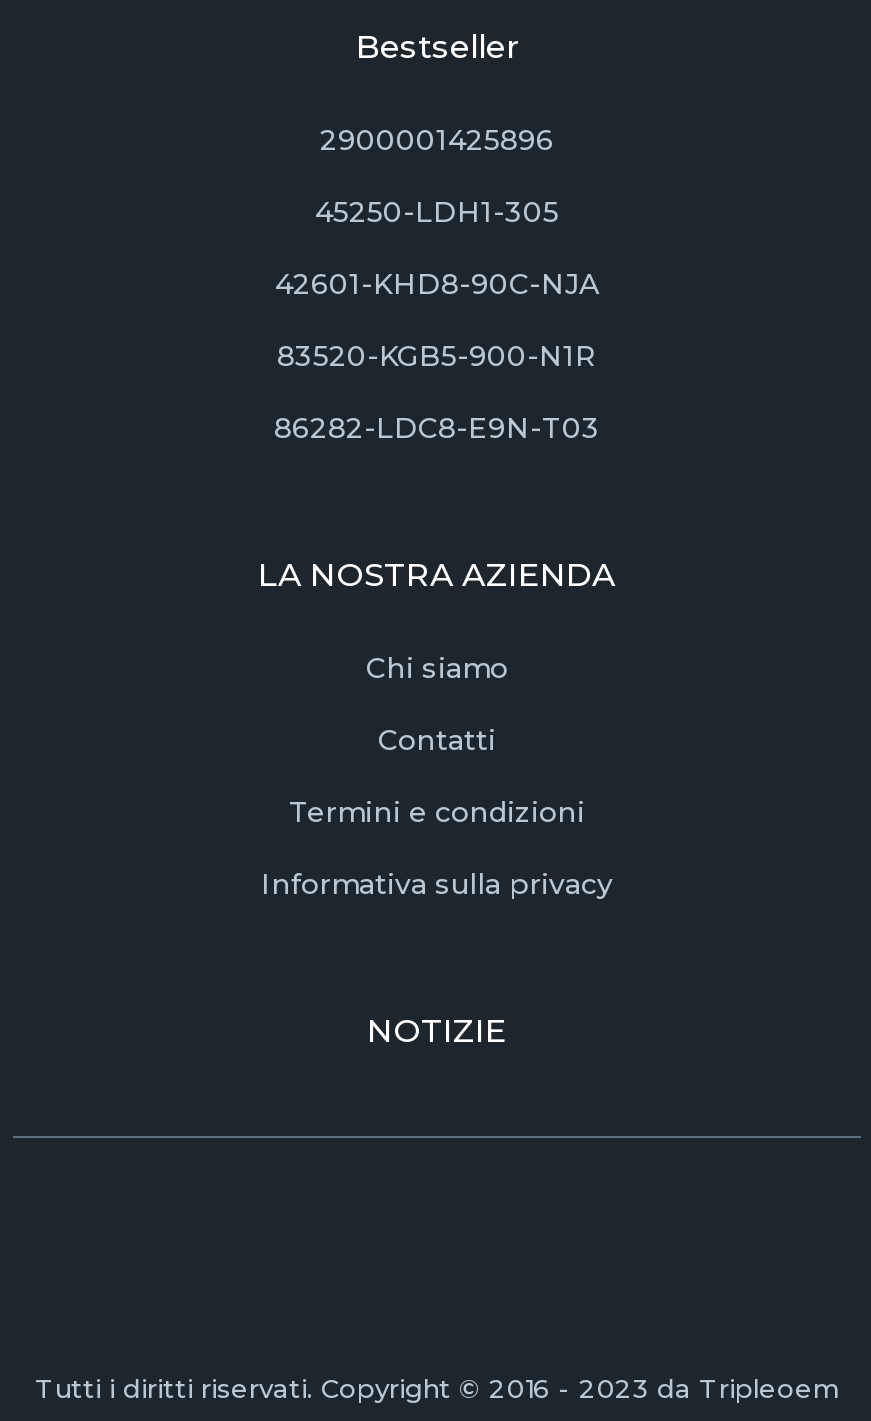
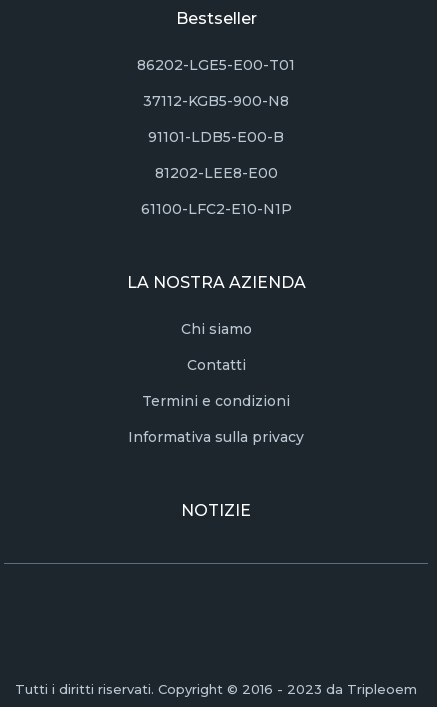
[320,122,554,158] 2900001425896 -> [137,56,295,74] 86202-LGE5-E00-T01
[315,194,559,230] 45250-LDH1-305 -> [143,92,289,110] 37112-KGB5-900-N8
[275,266,599,302] 42601-KHD8-90C-NJA -> [148,128,284,146] 91101-LDB5-E00-B
[277,338,597,374] 83520-KGB5-900-N1R -> [154,164,277,182] 81202-LEE8-E00
[274,410,600,446] 86282-LDC8-E9N-T03 -> [140,200,291,218] 61100-LFC2-E10-N1P

